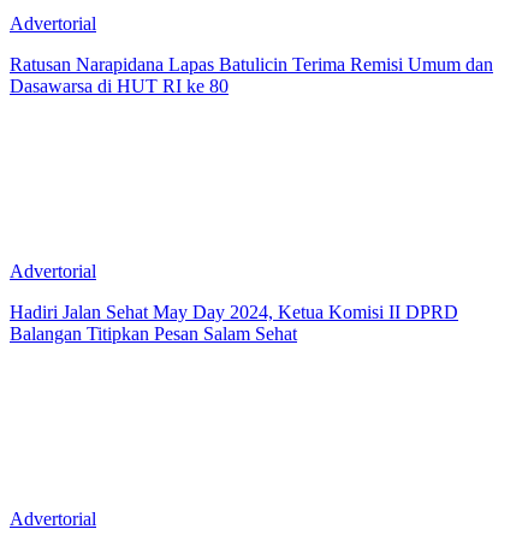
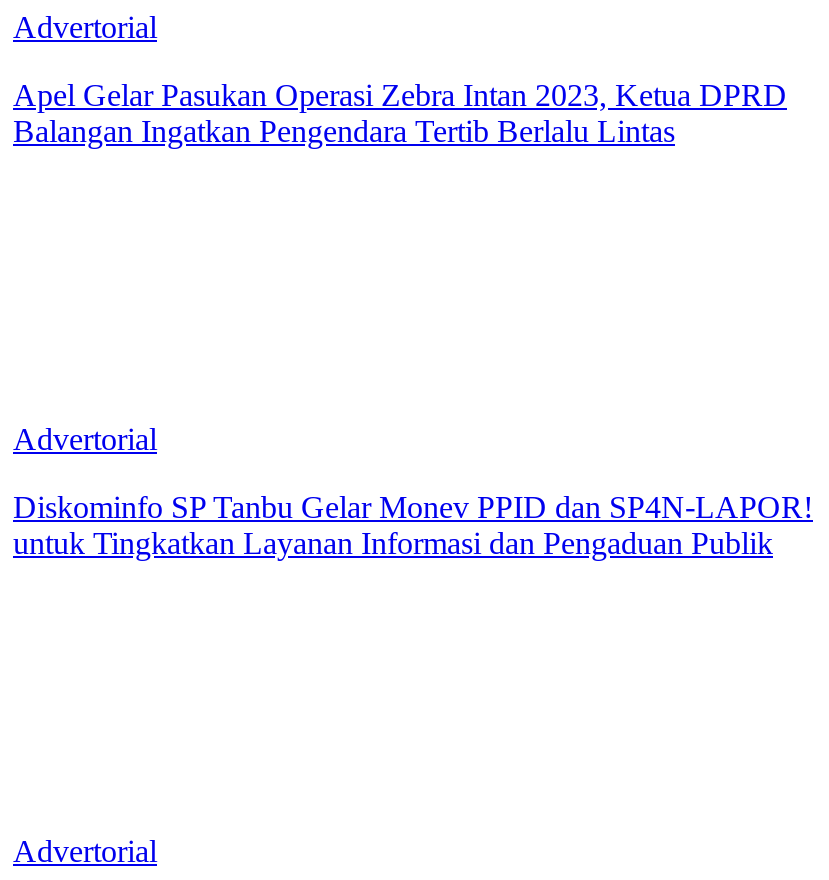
[10,54,493,96] Ratusan Narapidana Lapas Batulicin Terima Remisi Umum dan | Dasawarsa di HUT RI ke 80 -> [13,78,787,148] Apel Gelar Pasukan Operasi Zebra Intan 2023, Ketua DPRD | Balangan Ingatkan Pengendara Tertib Berlalu Lintas
[10,302,458,344] Hadiri Jalan Sehat May Day 2024, Ketua Komisi II DPRD | Balangan Titipkan Pesan Salam Sehat -> [13,490,813,560] Diskominfo SP Tanbu Gelar Monev PPID dan SP4N-LAPOR! | untuk Tingkatkan Layanan Informasi dan Pengaduan Publik

